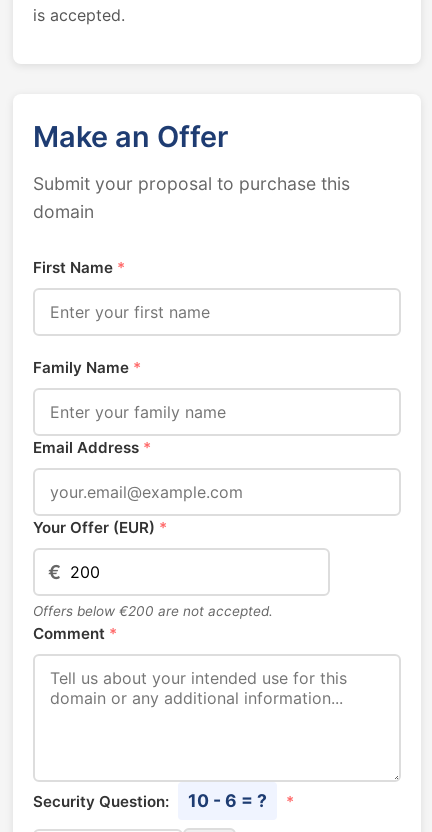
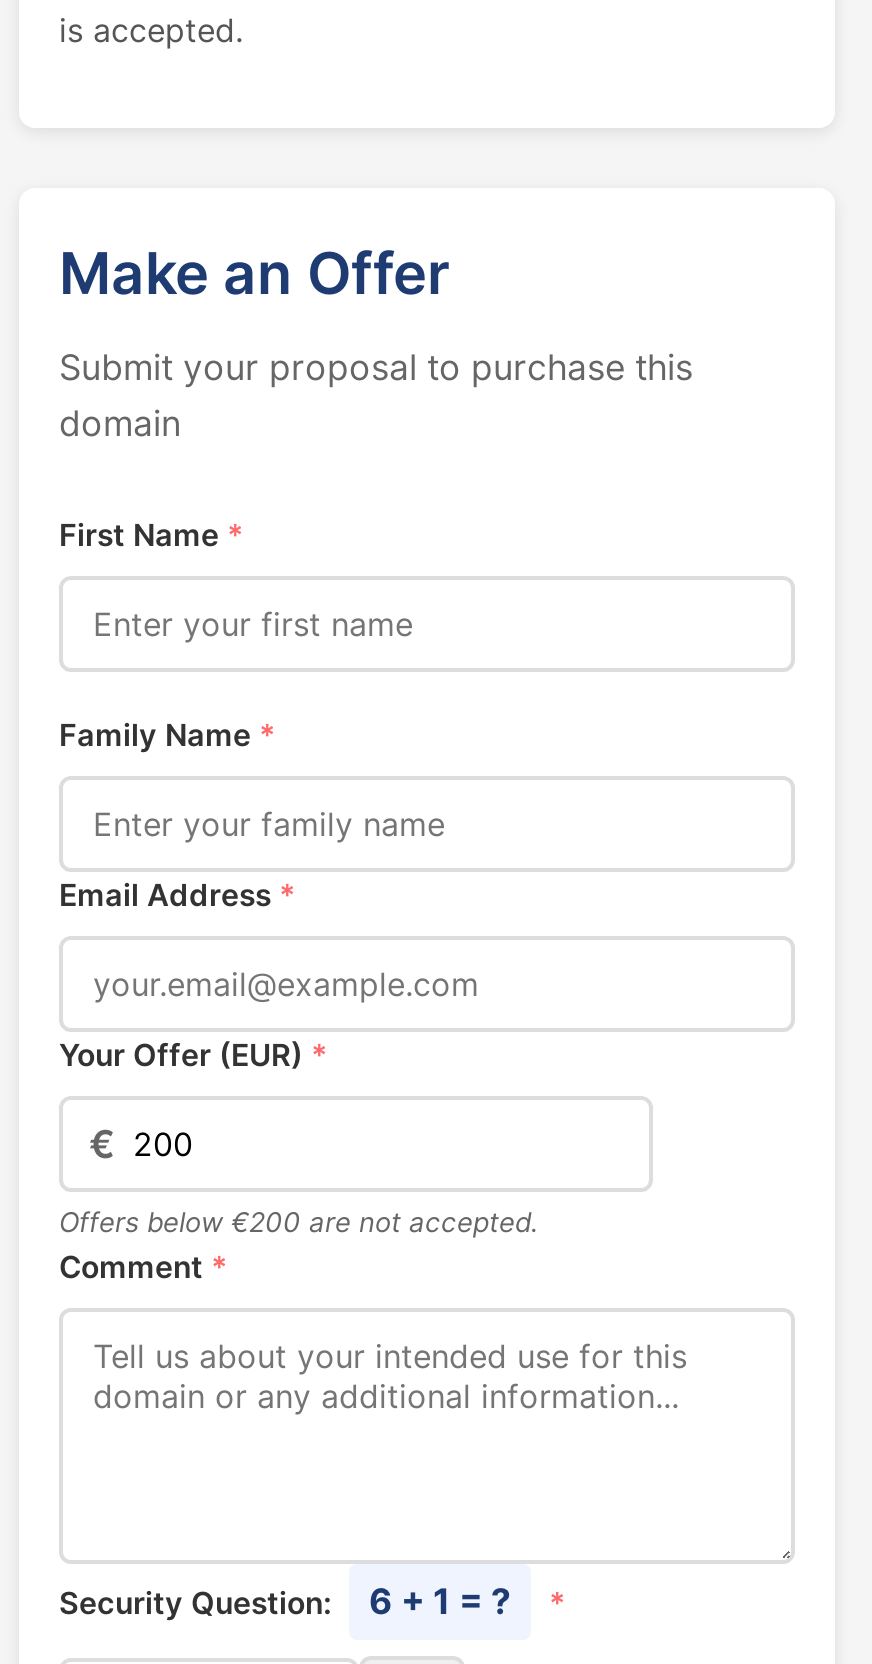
[188,790,267,811] 10 - 6 = ? -> [369,1580,511,1622] 6 + 1 = ?

